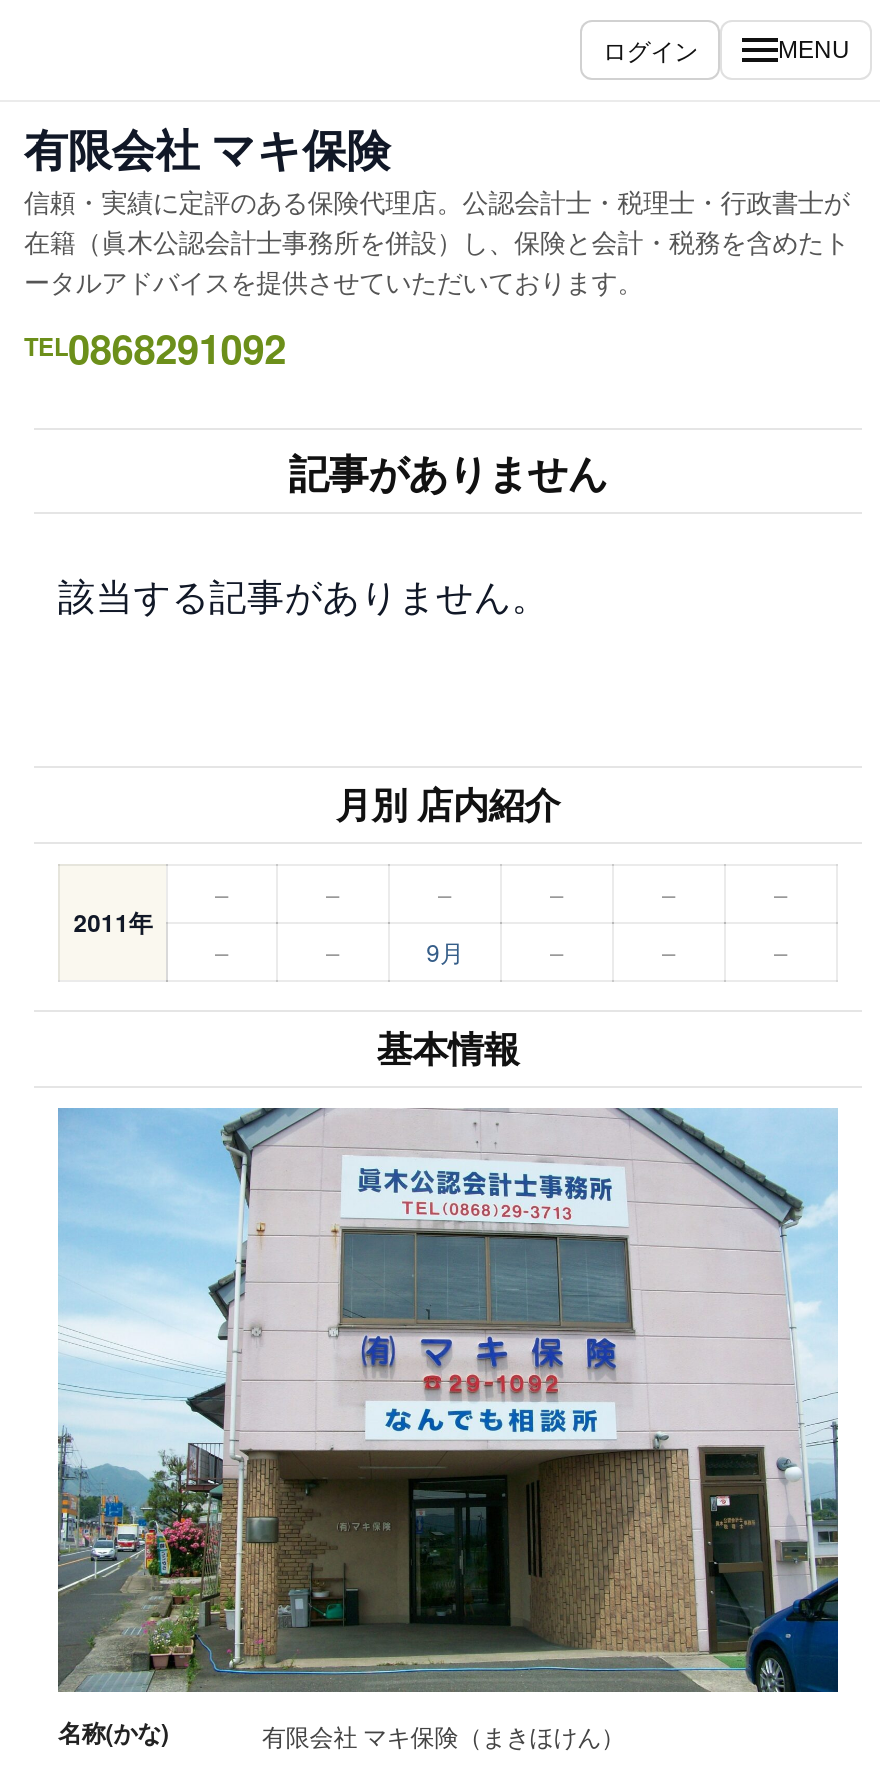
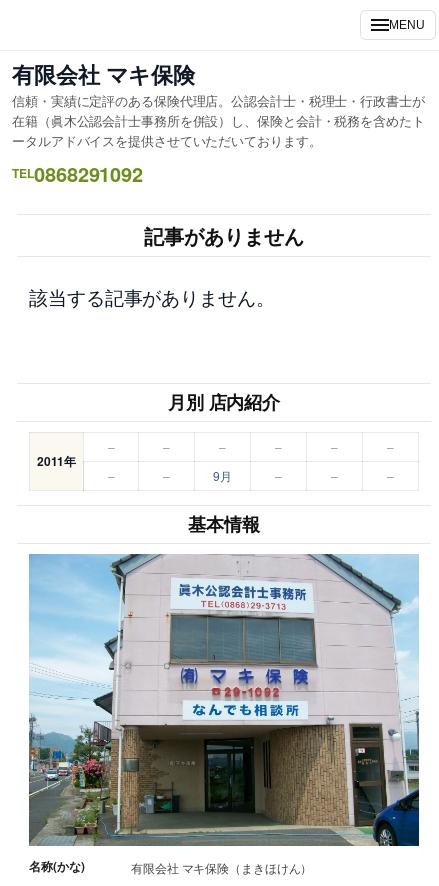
[603,32,698,66] ログイン -> none

